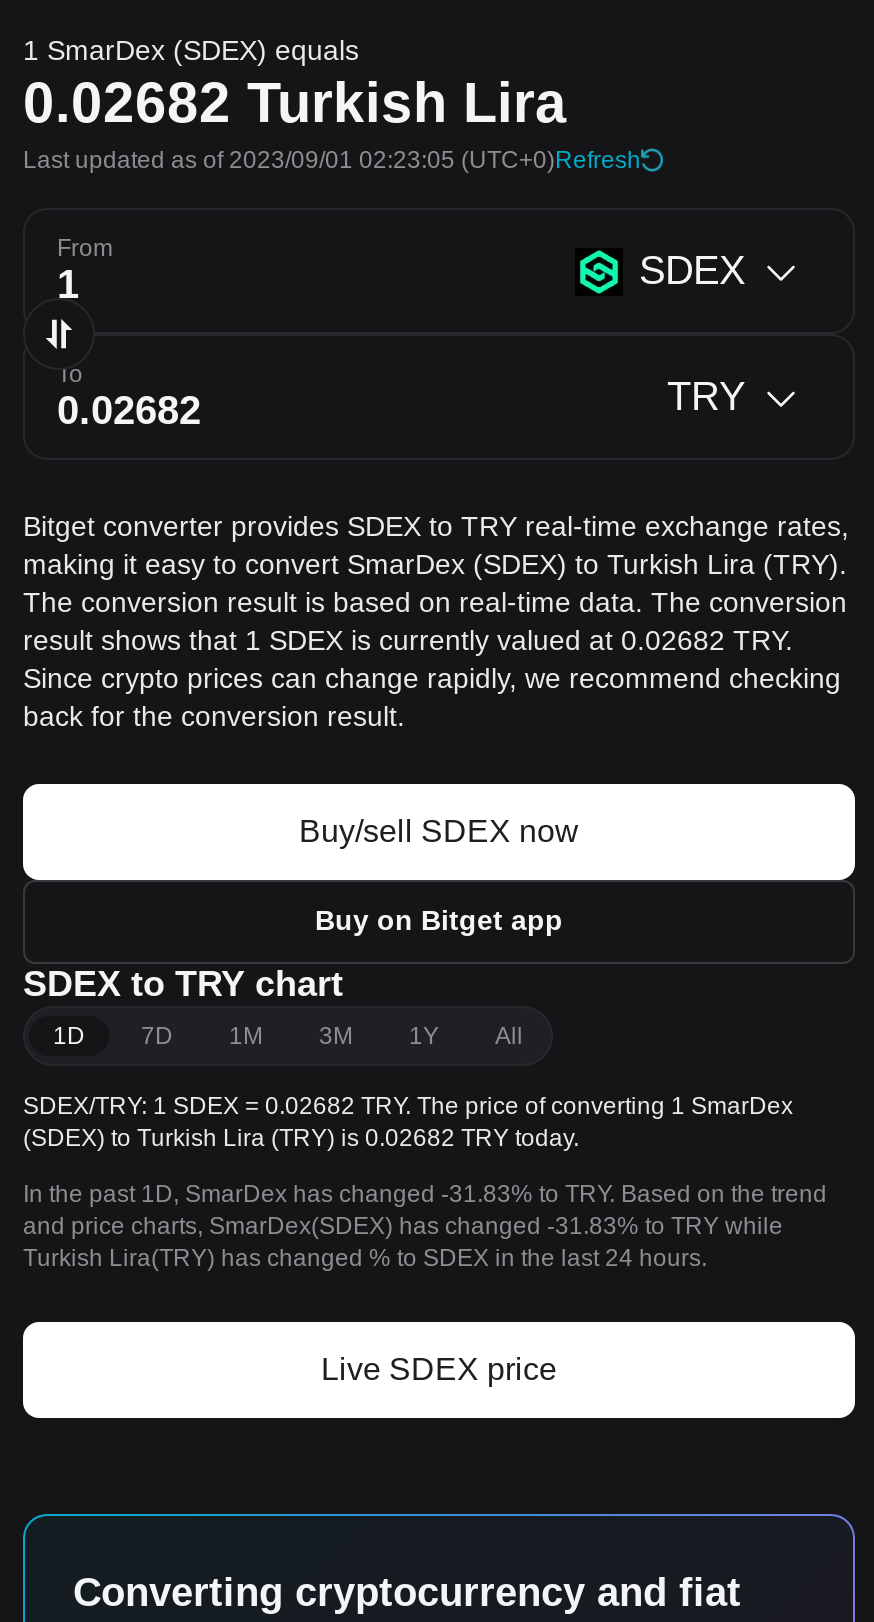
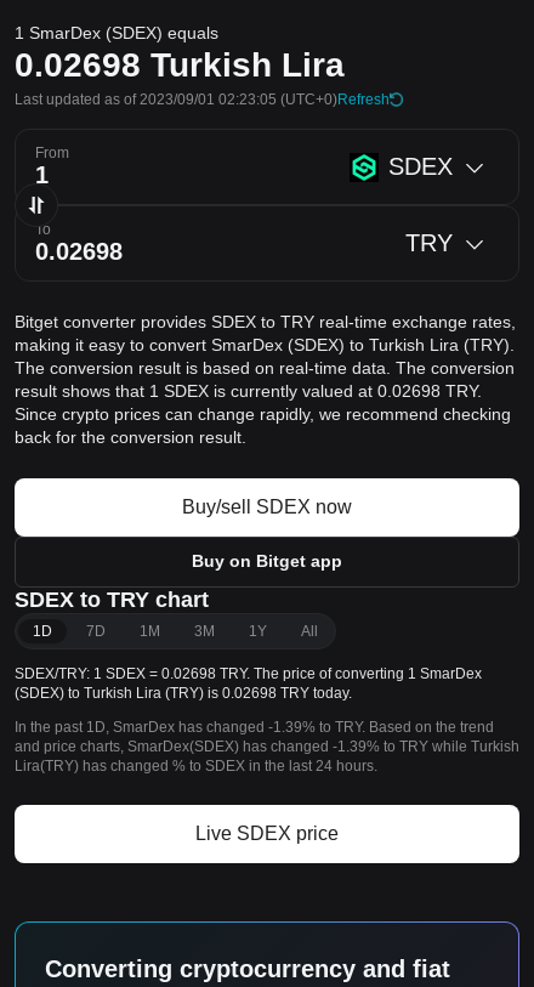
[23,72,567,134] 0.02682 Turkish Lira -> [15,46,345,84] 0.02698 Turkish Lira
[23,624,793,656] result shows that 1 SDEX is currently valued at 0.02682 TRY. -> [15,381,482,401] result shows that 1 SDEX is currently valued at 0.02698 TRY.
[23,1092,793,1152] SDEX/TRY: 1 SDEX = 0.02682 TRY. The price of converting 1 SmarDex | (SDEX) to Turkish Lira (TRY) is 0.02682 TRY today. -> [15,665,482,702] SDEX/TRY: 1 SDEX = 0.02698 TRY. The price of converting 1 SmarDex | (SDEX) to Turkish Lira (TRY) is 0.02698 TRY today.
[23,1180,827,1272] In the past 1D, SmarDex has changed -31.83% to TRY. Based on the trend | and price charts, SmarDex(SDEX) has changed -31.83% to TRY while | Turkish Lira(TRY) has changed % to SDEX in the last 24 hours. -> [15,719,519,775] In the past 1D, SmarDex has changed -1.39% to TRY. Based on the trend | and price charts, SmarDex(SDEX) has changed -1.39% to TRY while Turkish | Lira(TRY) has changed % to SDEX in the last 24 hours.

